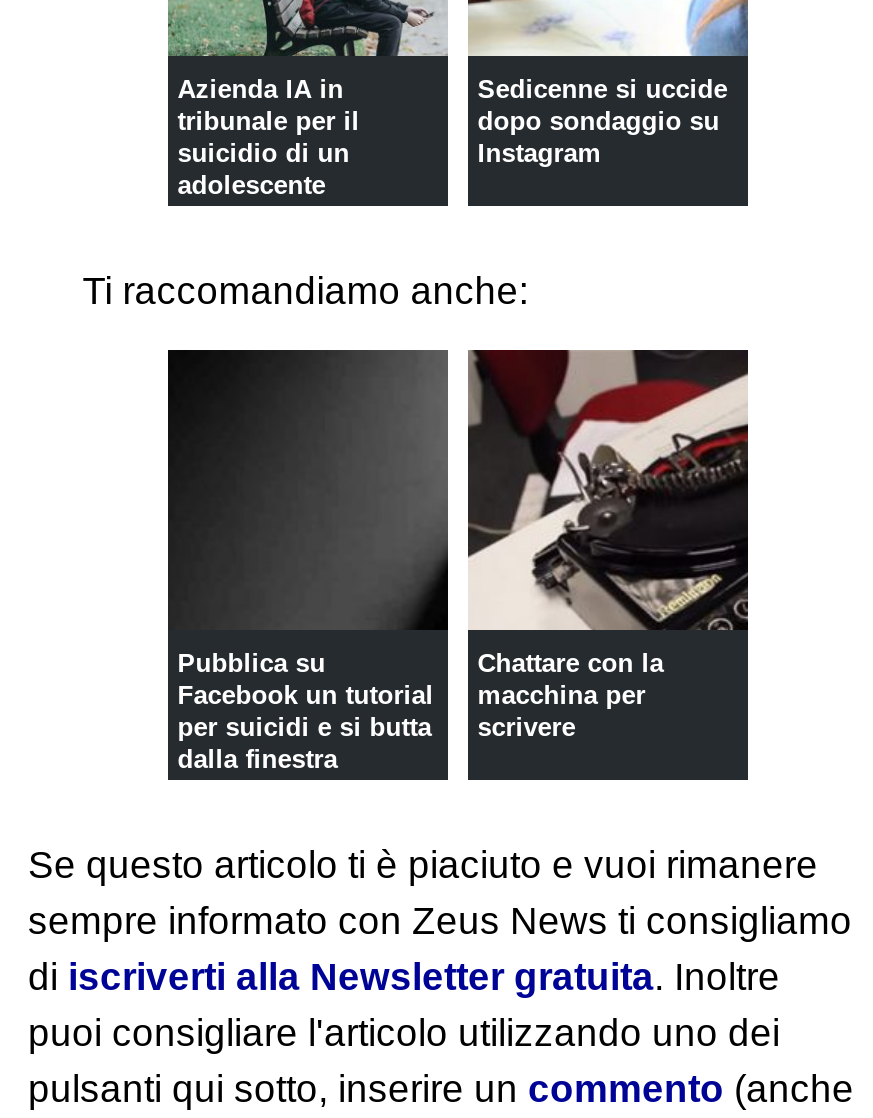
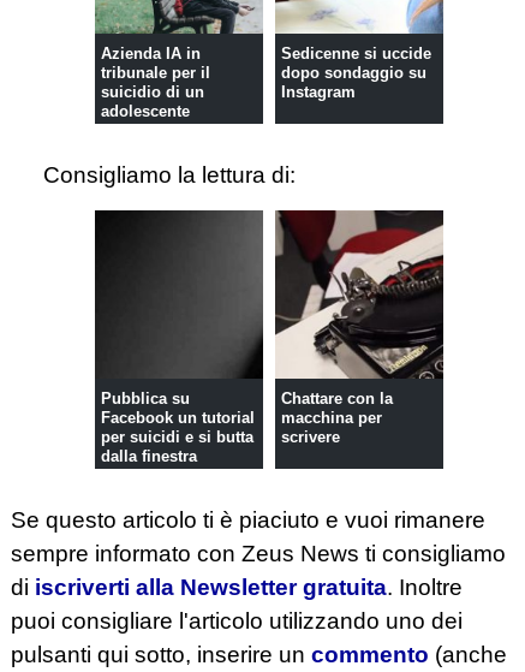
[82,270,528,312] Ti raccomandiamo anche: -> [43,162,296,188] Consigliamo la lettura di:

